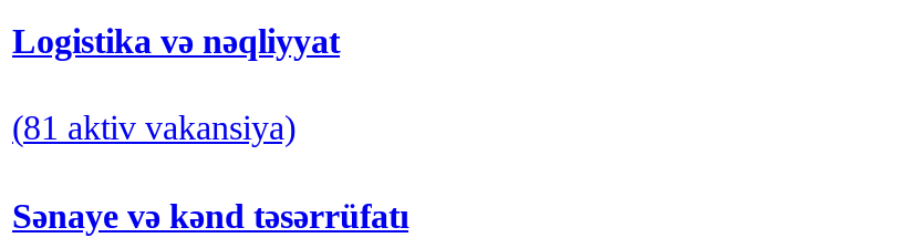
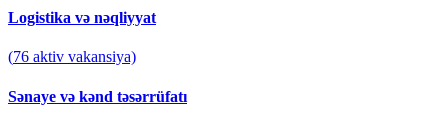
[12,109,296,147] (81 aktiv vakansiya) -> [8,48,136,65] (76 aktiv vakansiya)

